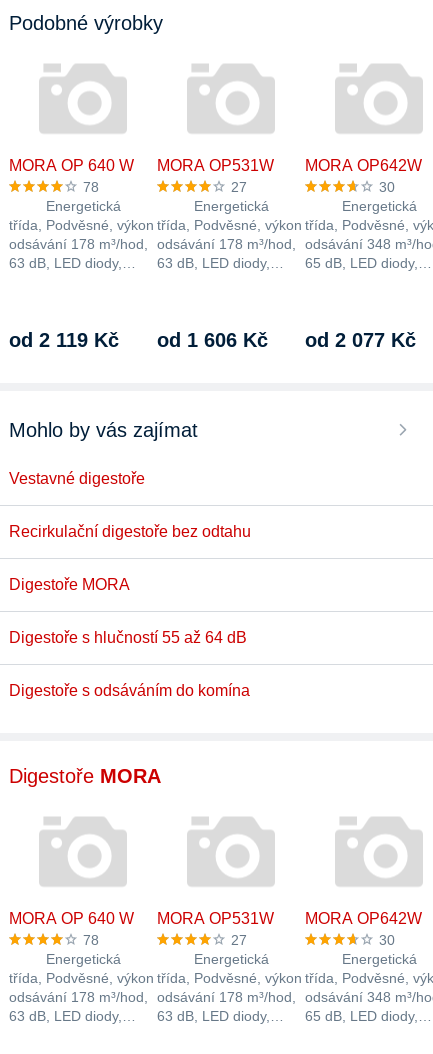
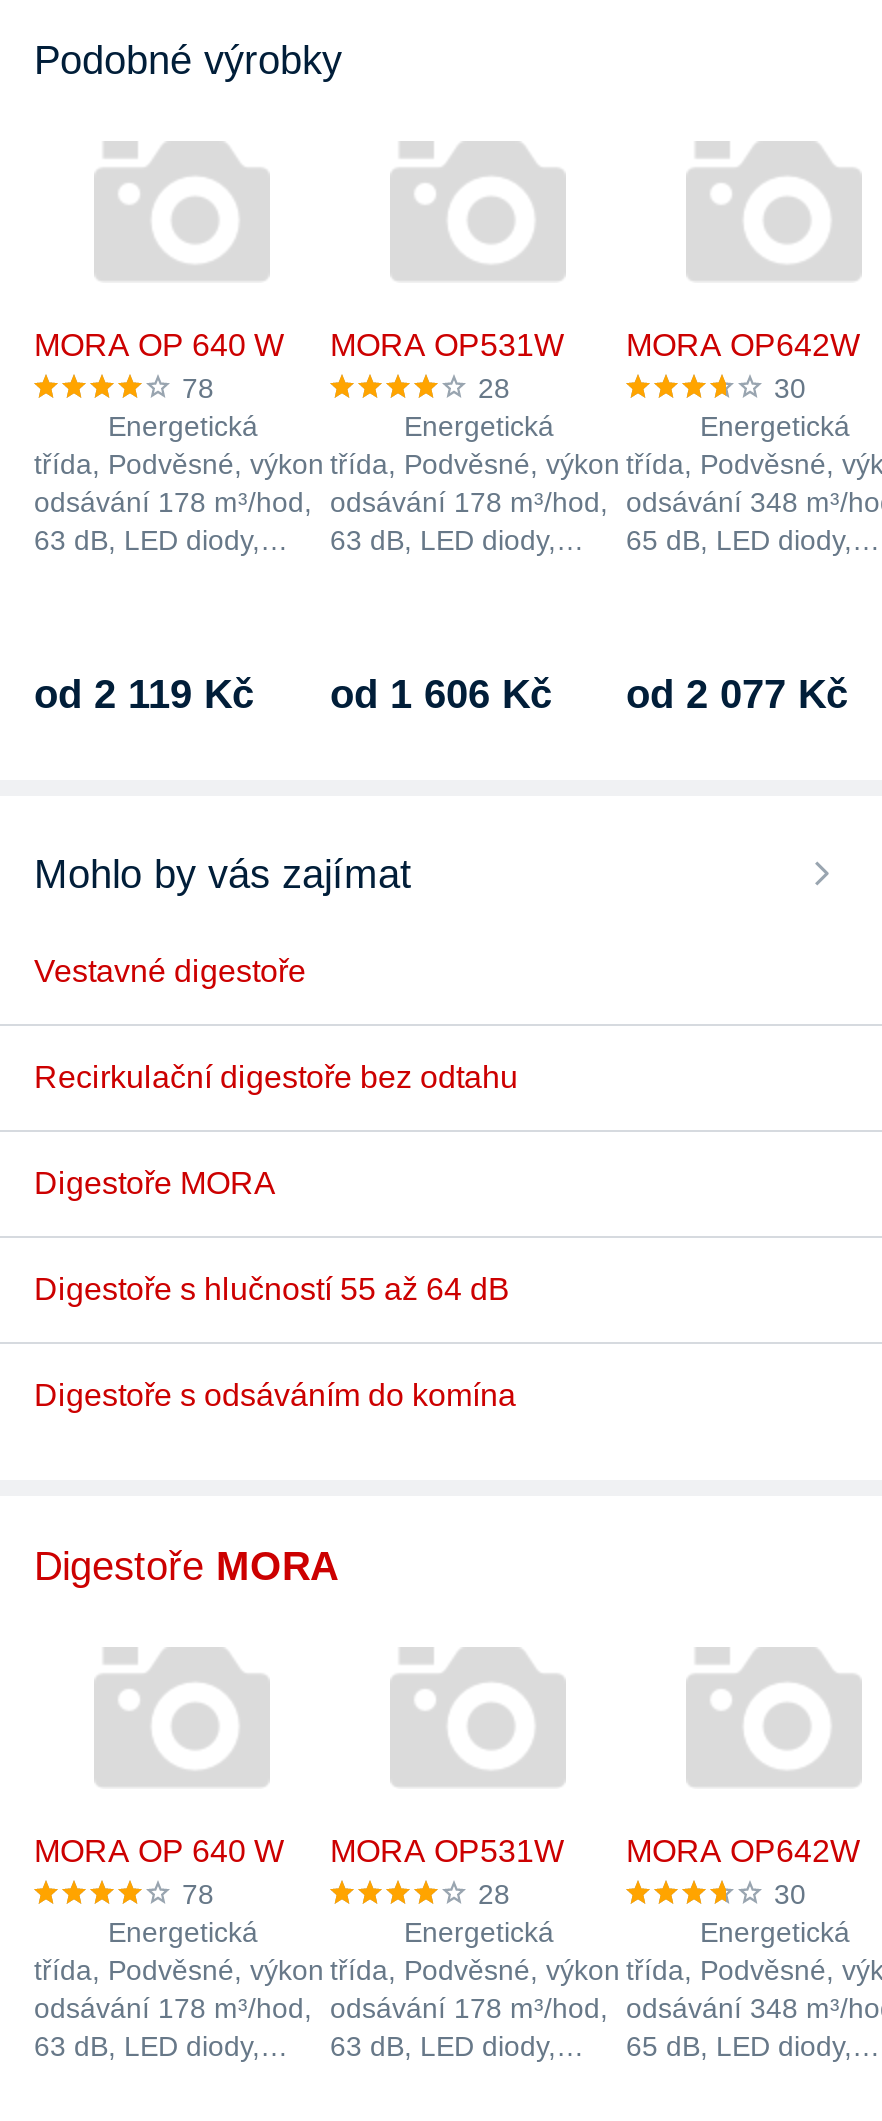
[231,179,247,195] 27 -> [478,372,510,404] 28
[231,932,247,948] 27 -> [478,1878,510,1910] 28

